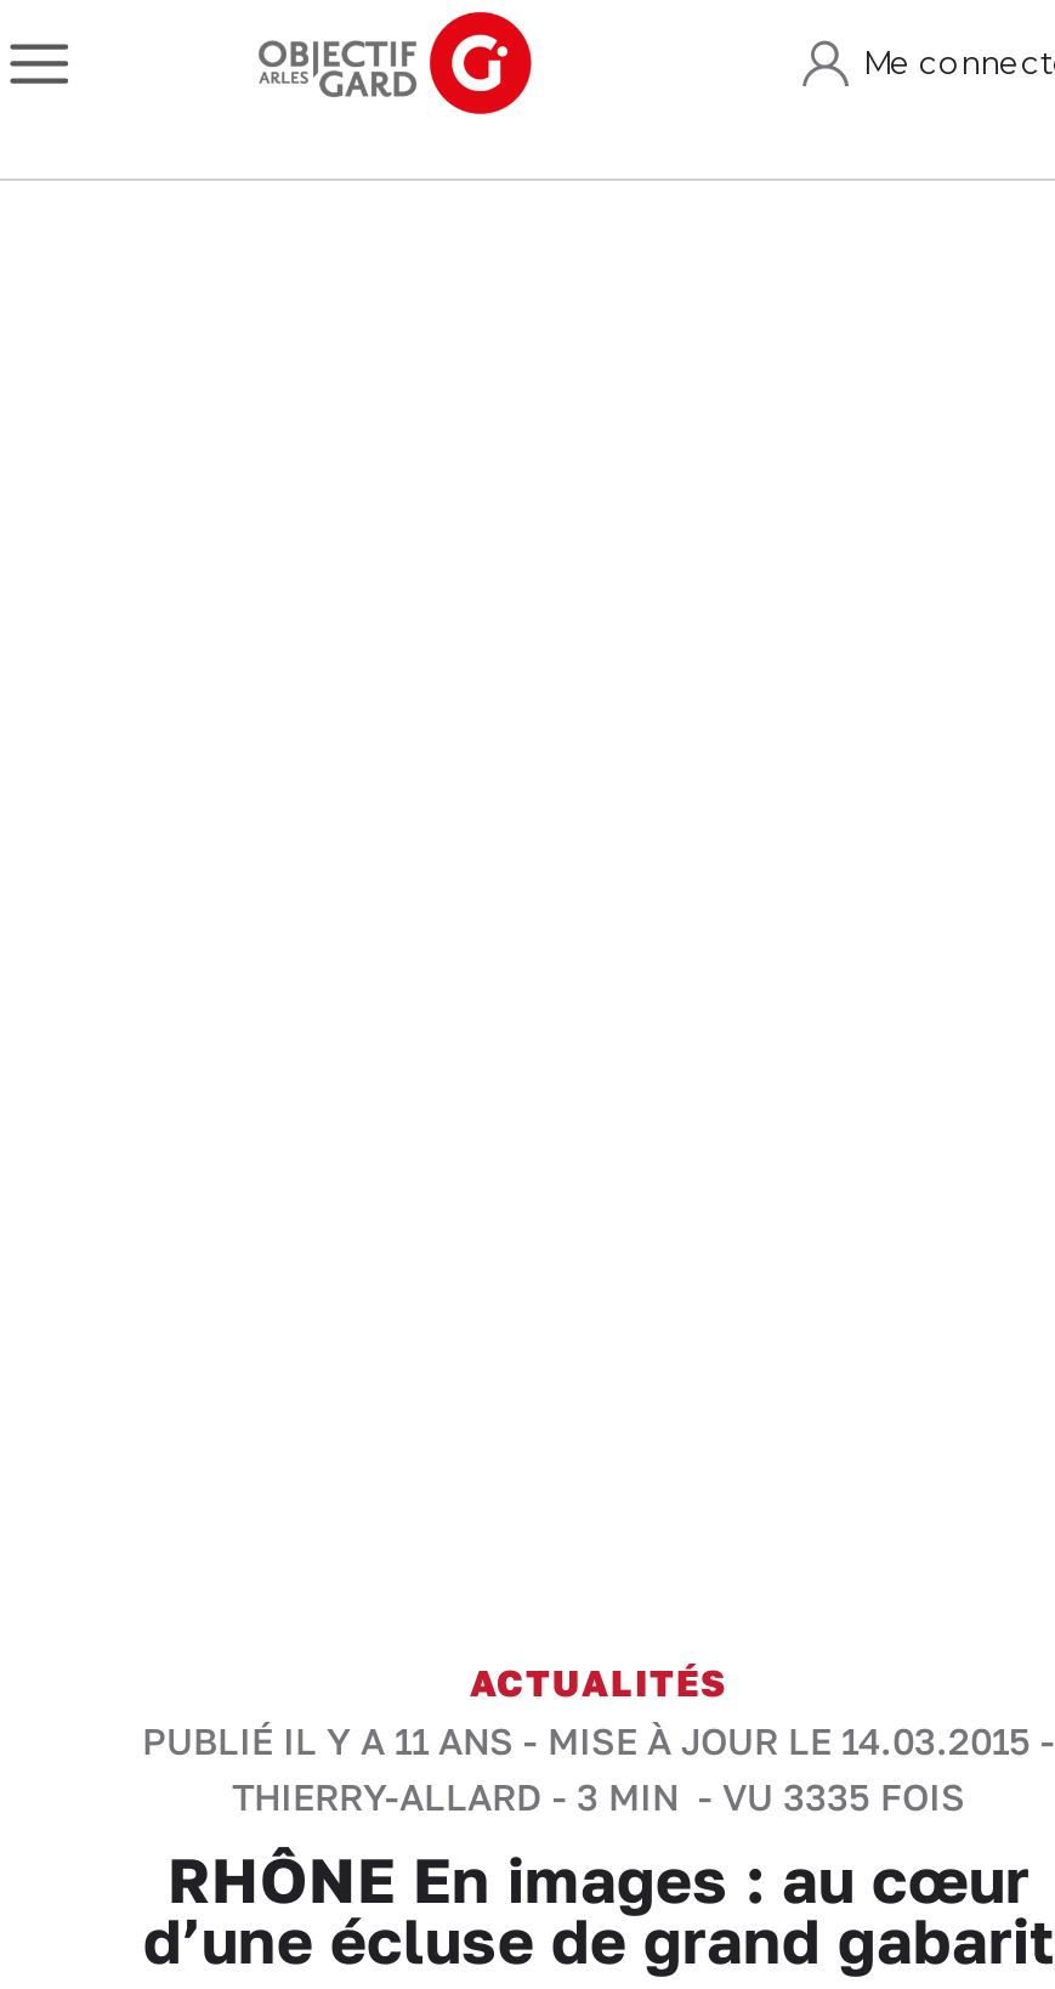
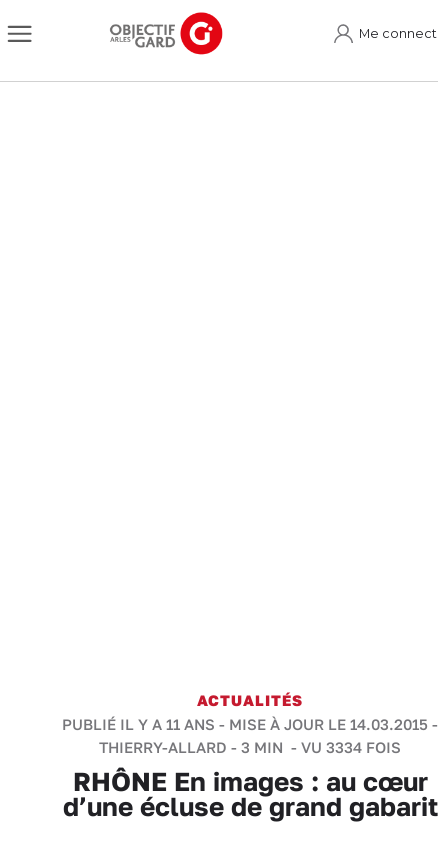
[232,1774,965,1818] THIERRY-ALLARD - 3 MIN - VU 3335 FOIS -> [99,738,401,756] THIERRY-ALLARD - 3 MIN - VU 3334 FOIS

